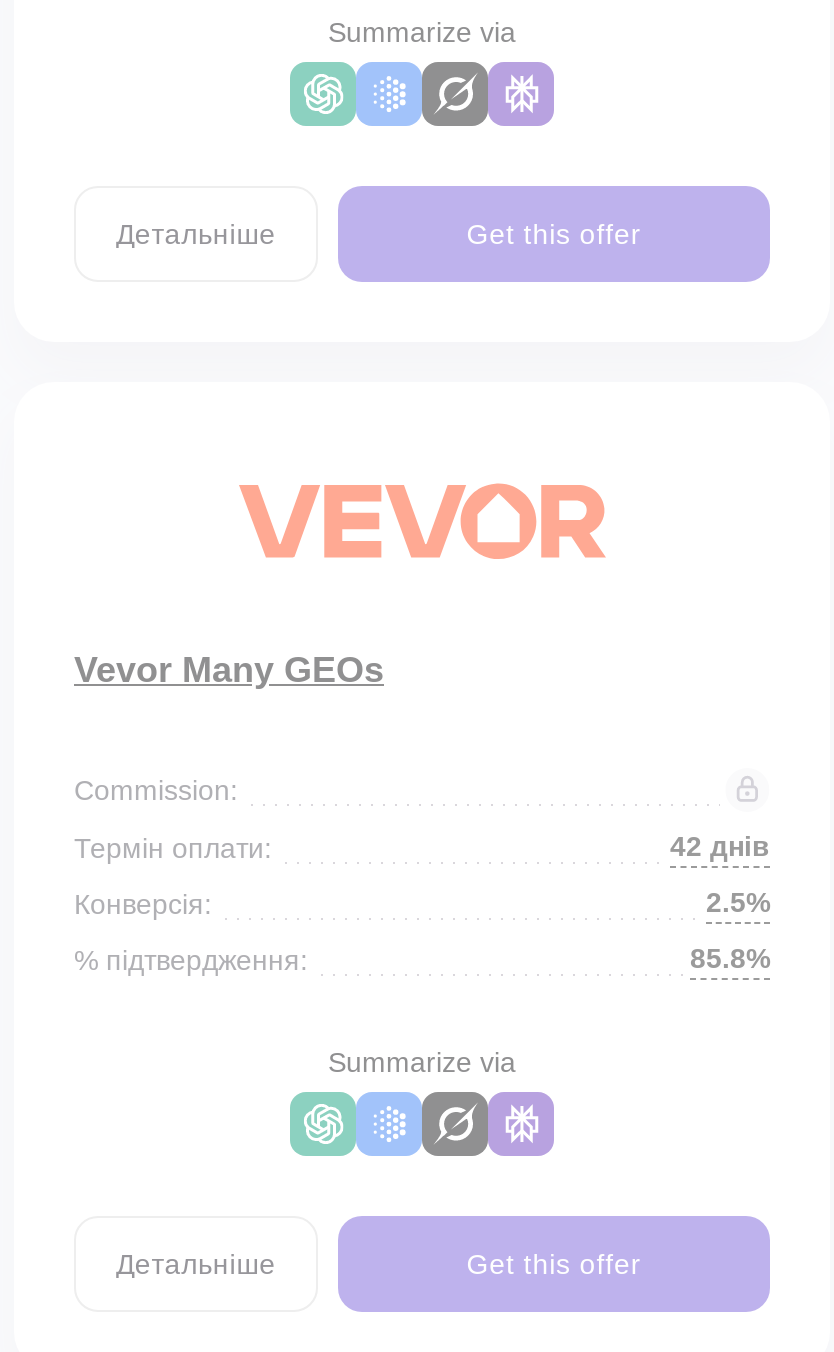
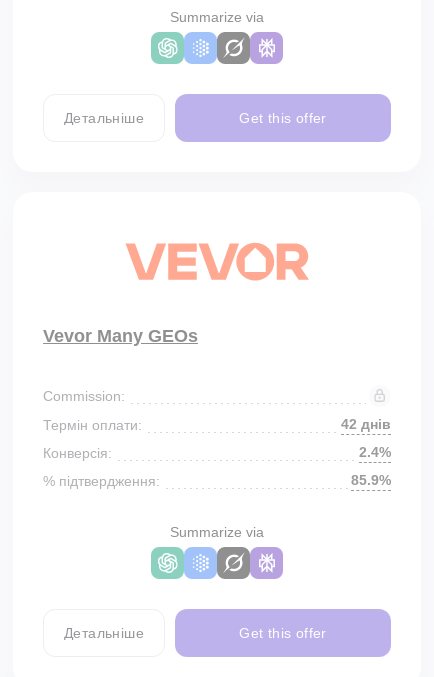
[706,886,770,918] 2.5% -> [359,444,391,460] 2.4%
[690,942,770,974] 85.8% -> [351,472,391,488] 85.9%

